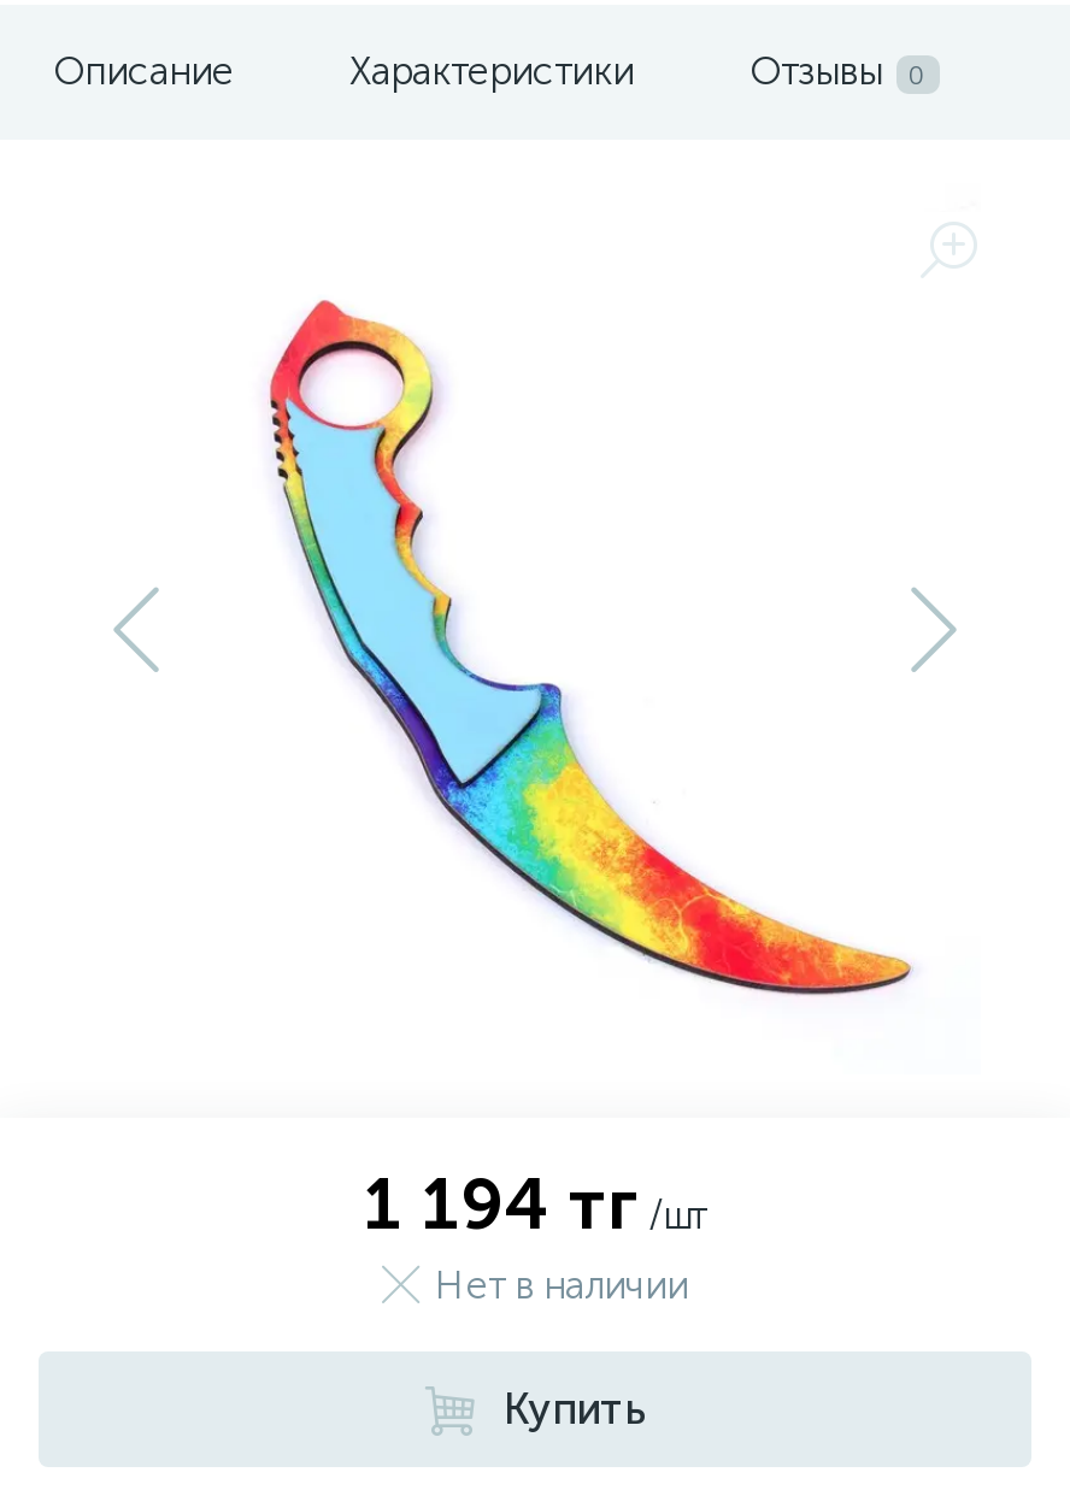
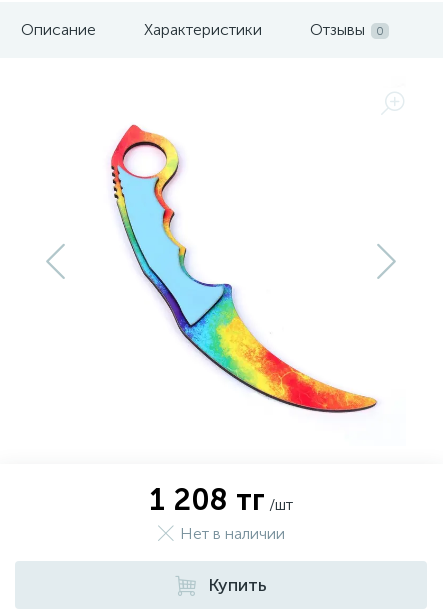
[364,1161,706,1248] 1 194 тг /шт -> [149,482,293,518] 1 208 тг /шт

